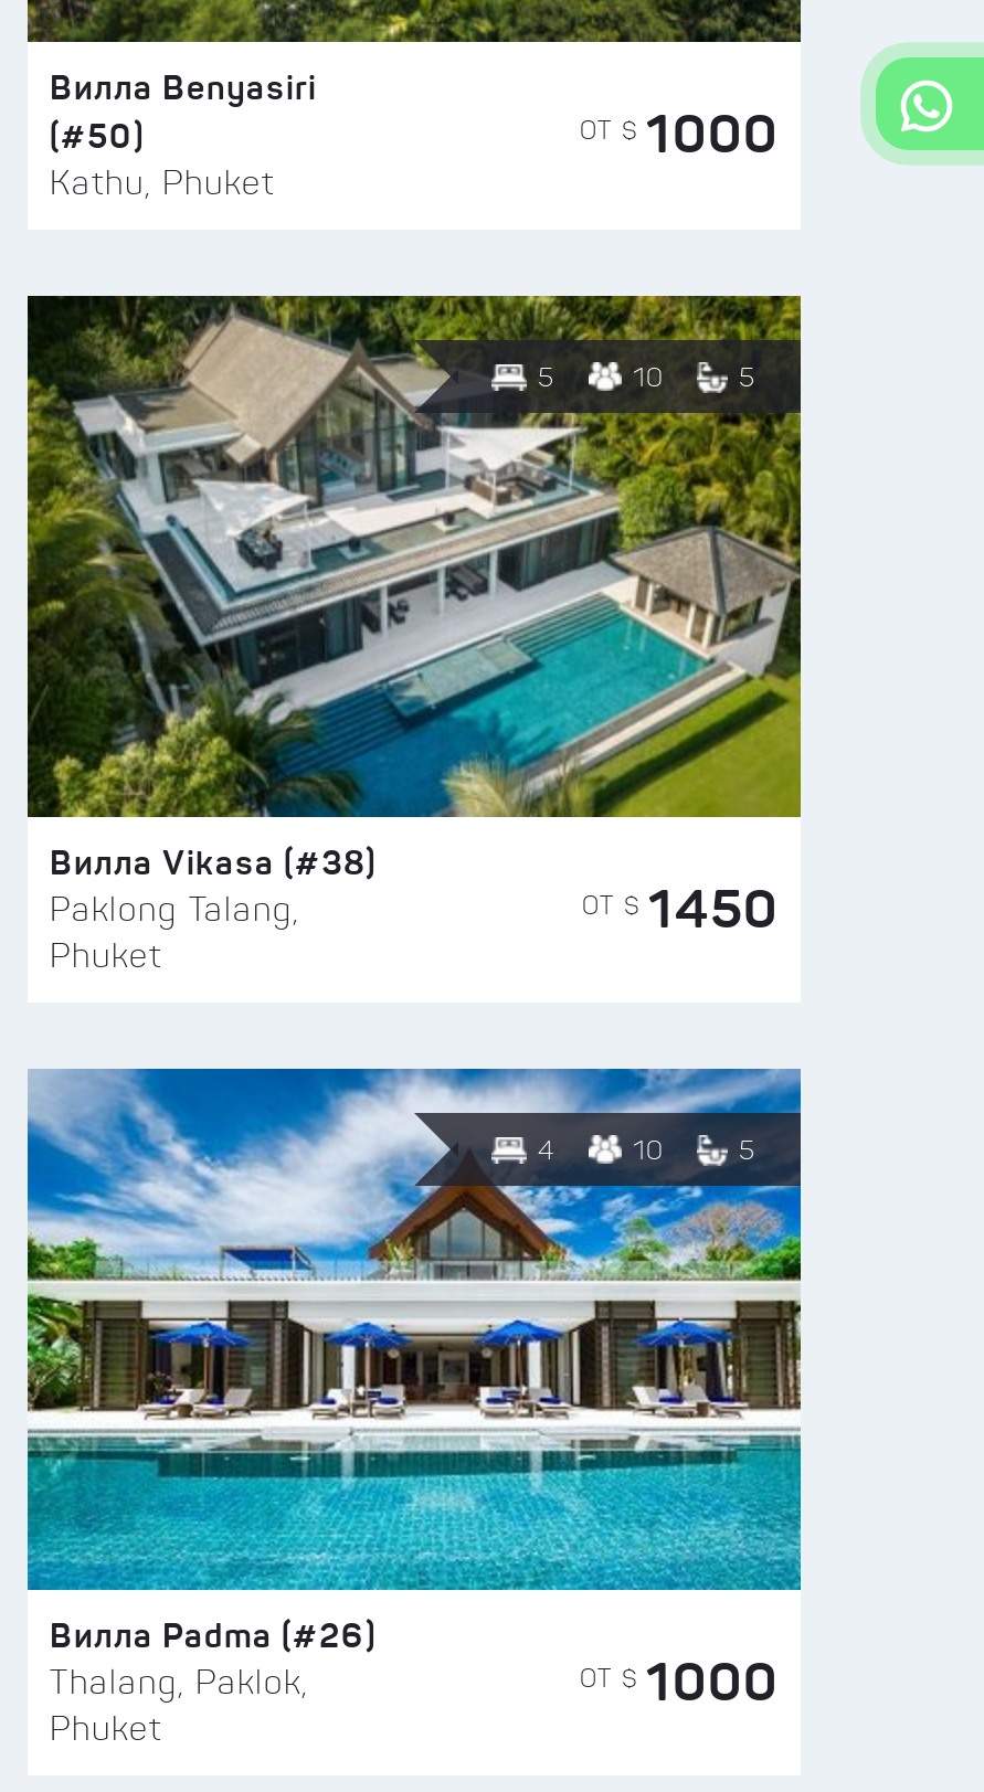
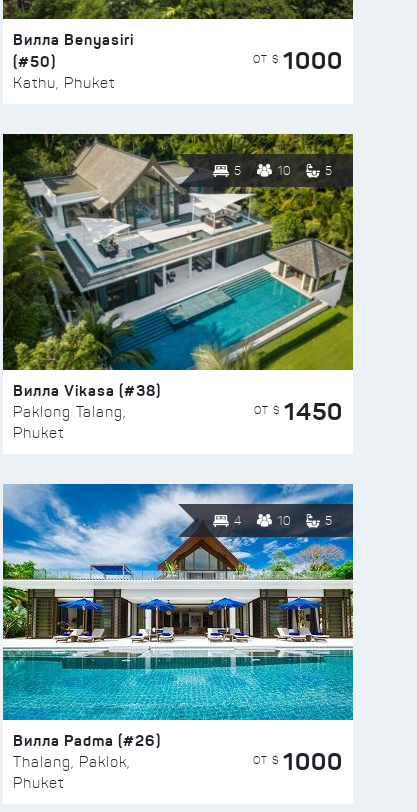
[863,44,977,163] [image] -> none

